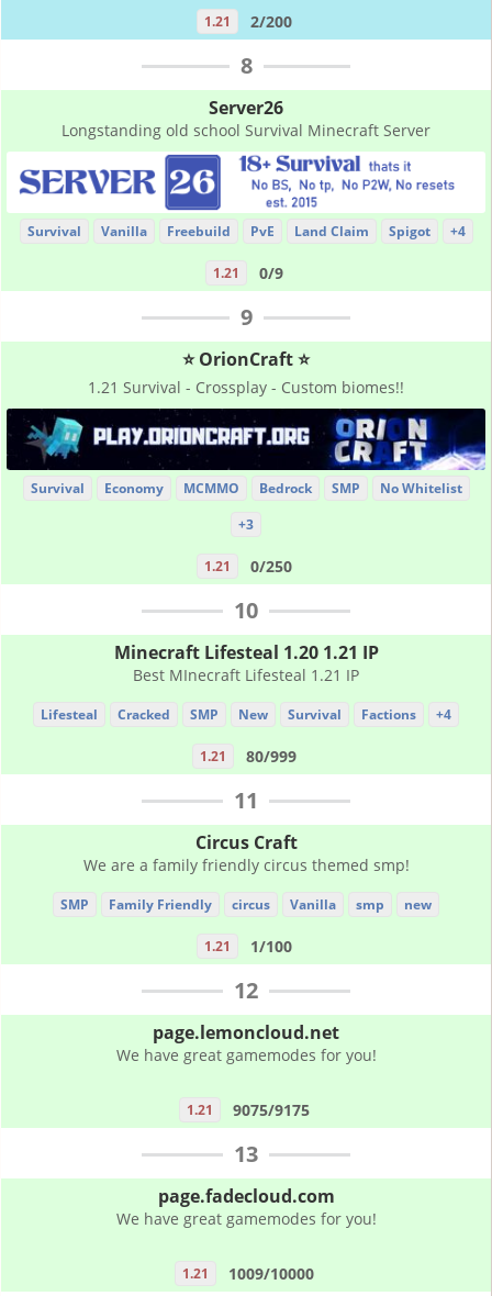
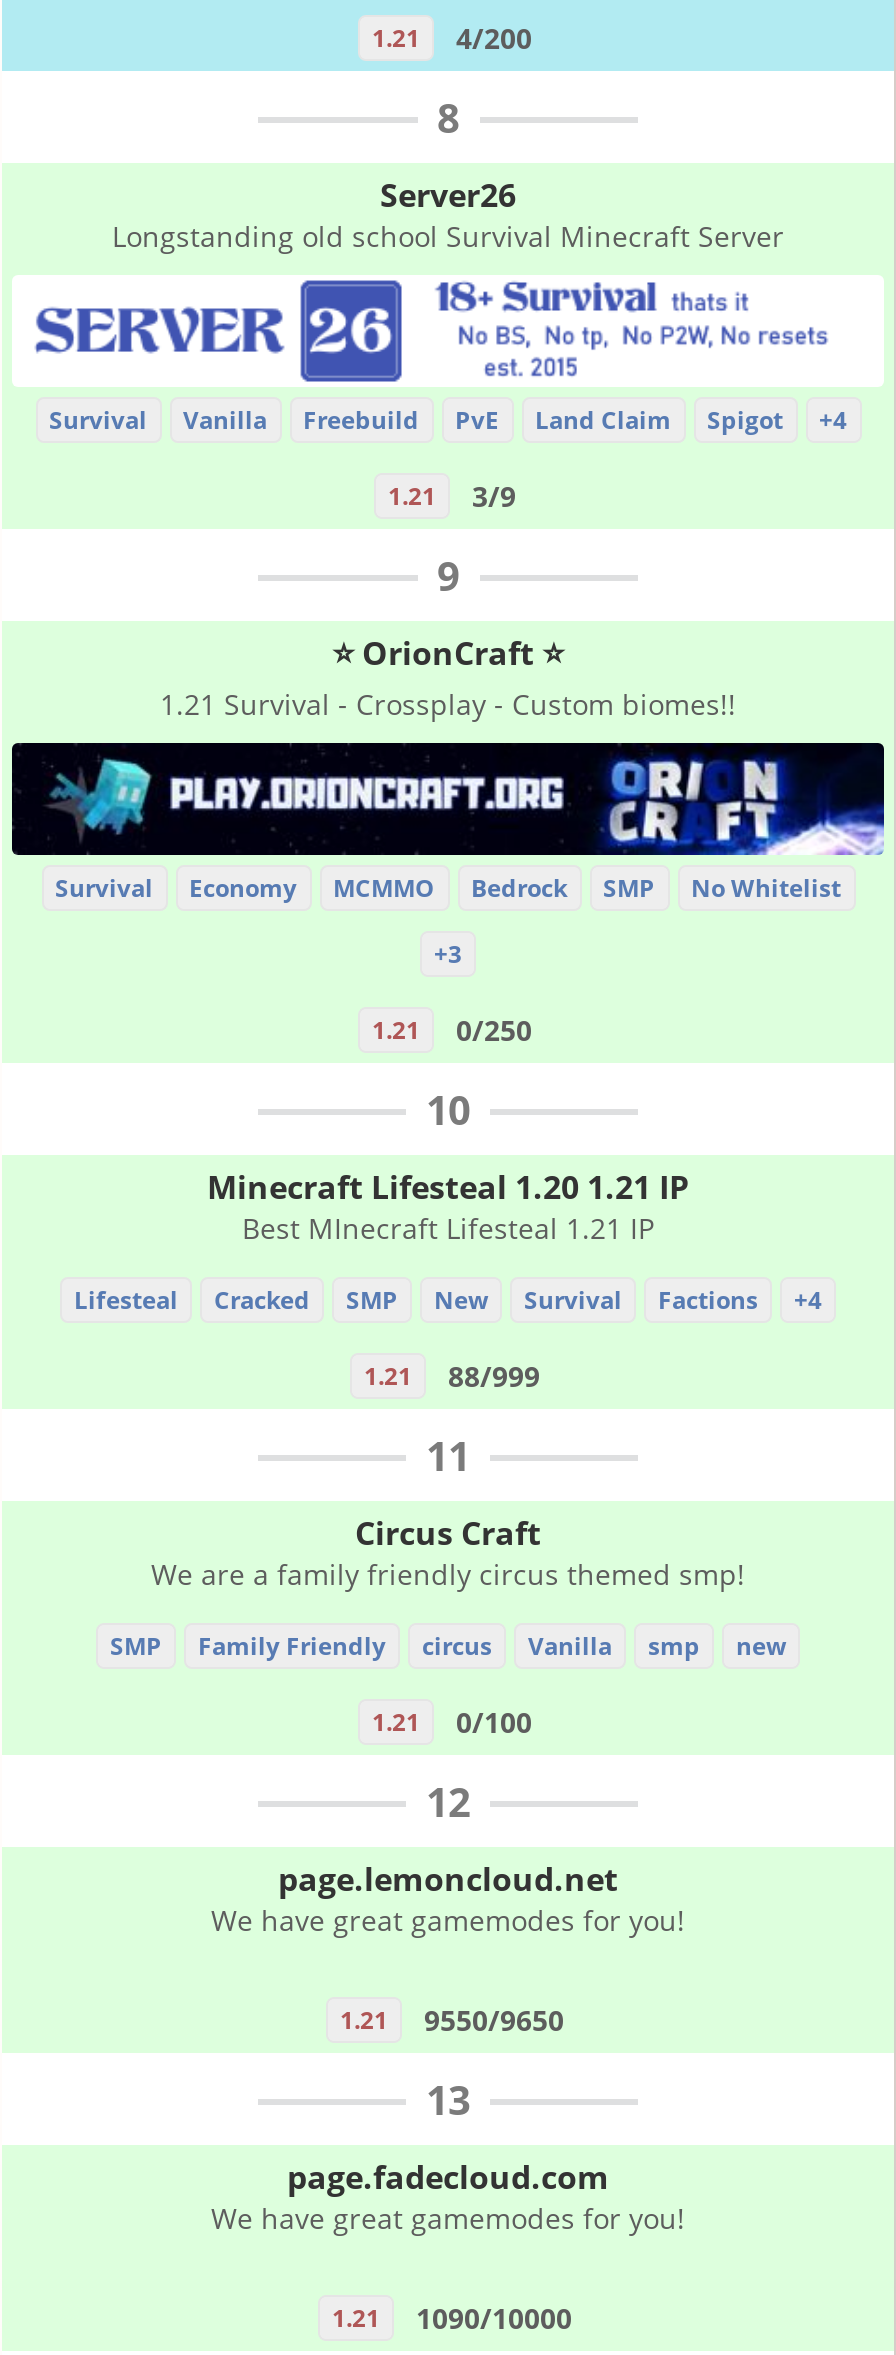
[204,11,292,32] 1.21 2/200 -> [372,19,532,57] 1.21 4/200
[213,262,283,283] 1.21 0/9 -> [388,476,516,514] 1.21 3/9
[200,745,297,766] 1.21 80/999 -> [364,1356,540,1394] 1.21 88/999
[204,935,292,956] 1.21 1/100 -> [372,1702,532,1740] 1.21 0/100
[187,1099,310,1120] 1.21 9075/9175 -> [340,2000,564,2038] 1.21 9550/9650
[182,1263,314,1283] 1.21 1009/10000 -> [332,2298,572,2336] 1.21 1090/10000

